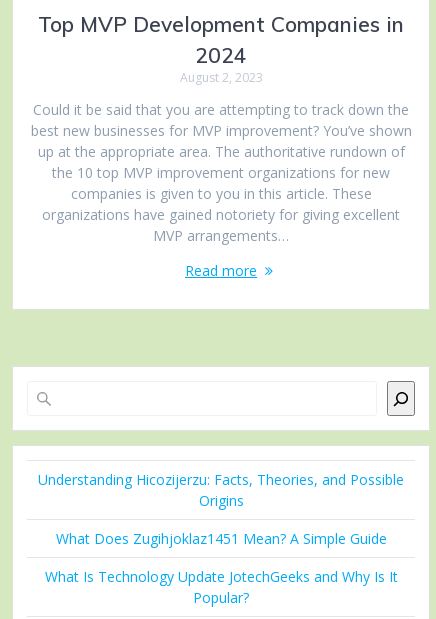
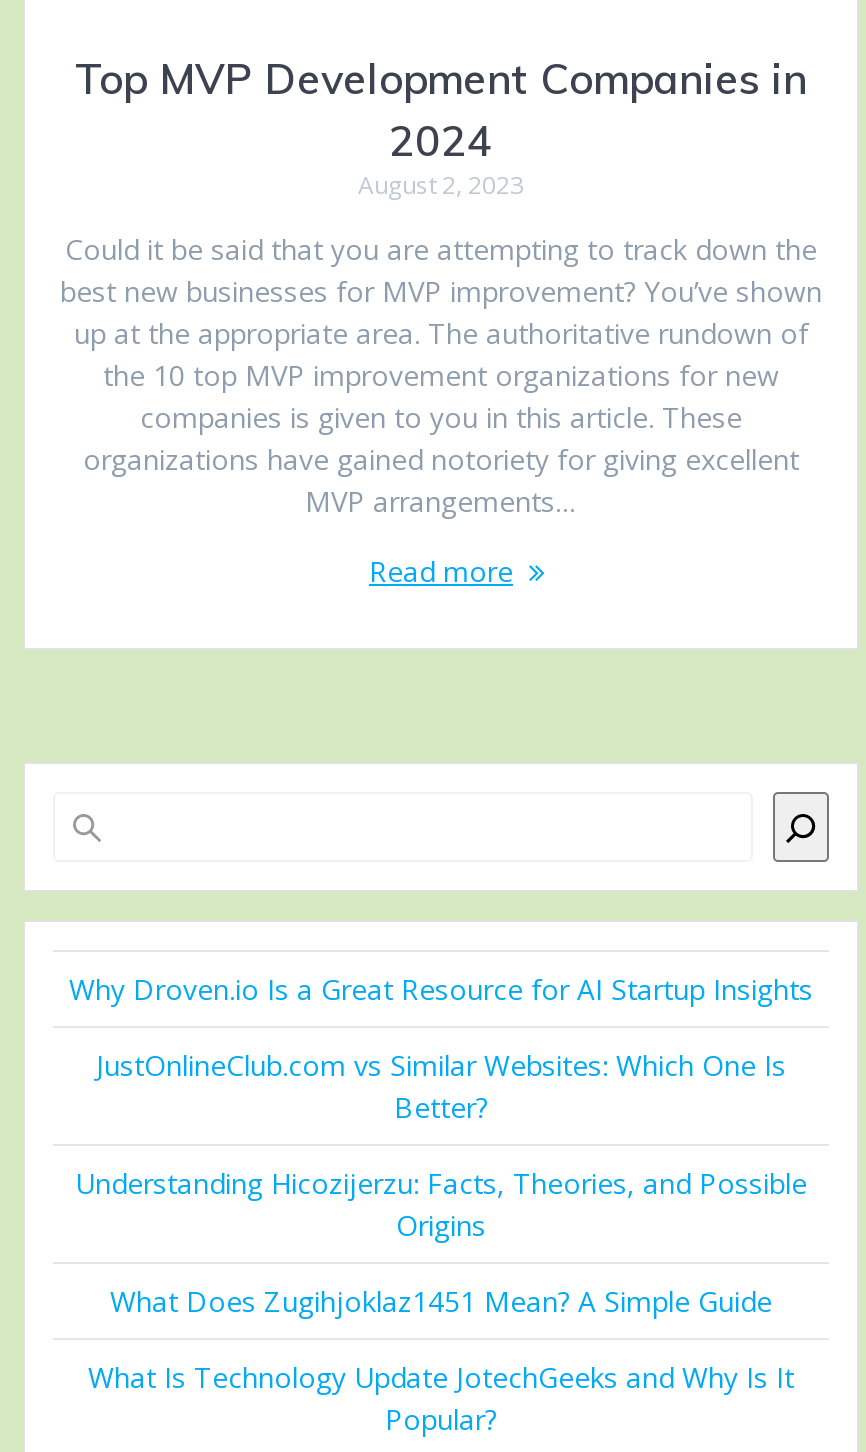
none -> [69,970,813,1126] Why Droven.io Is a Great Resource for AI Startup Insights | JustOnlineClub.com vs Similar Websites: Which One Is | Better?

